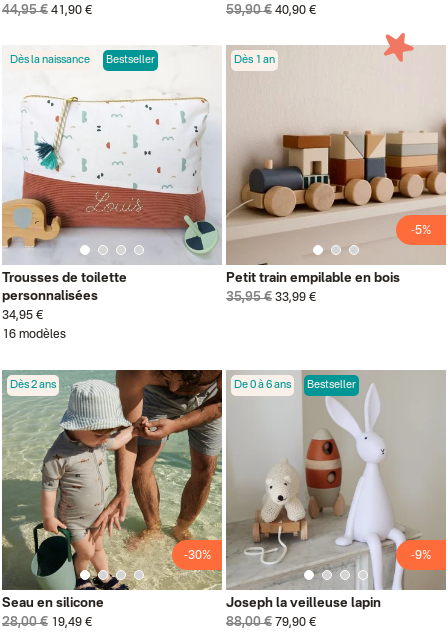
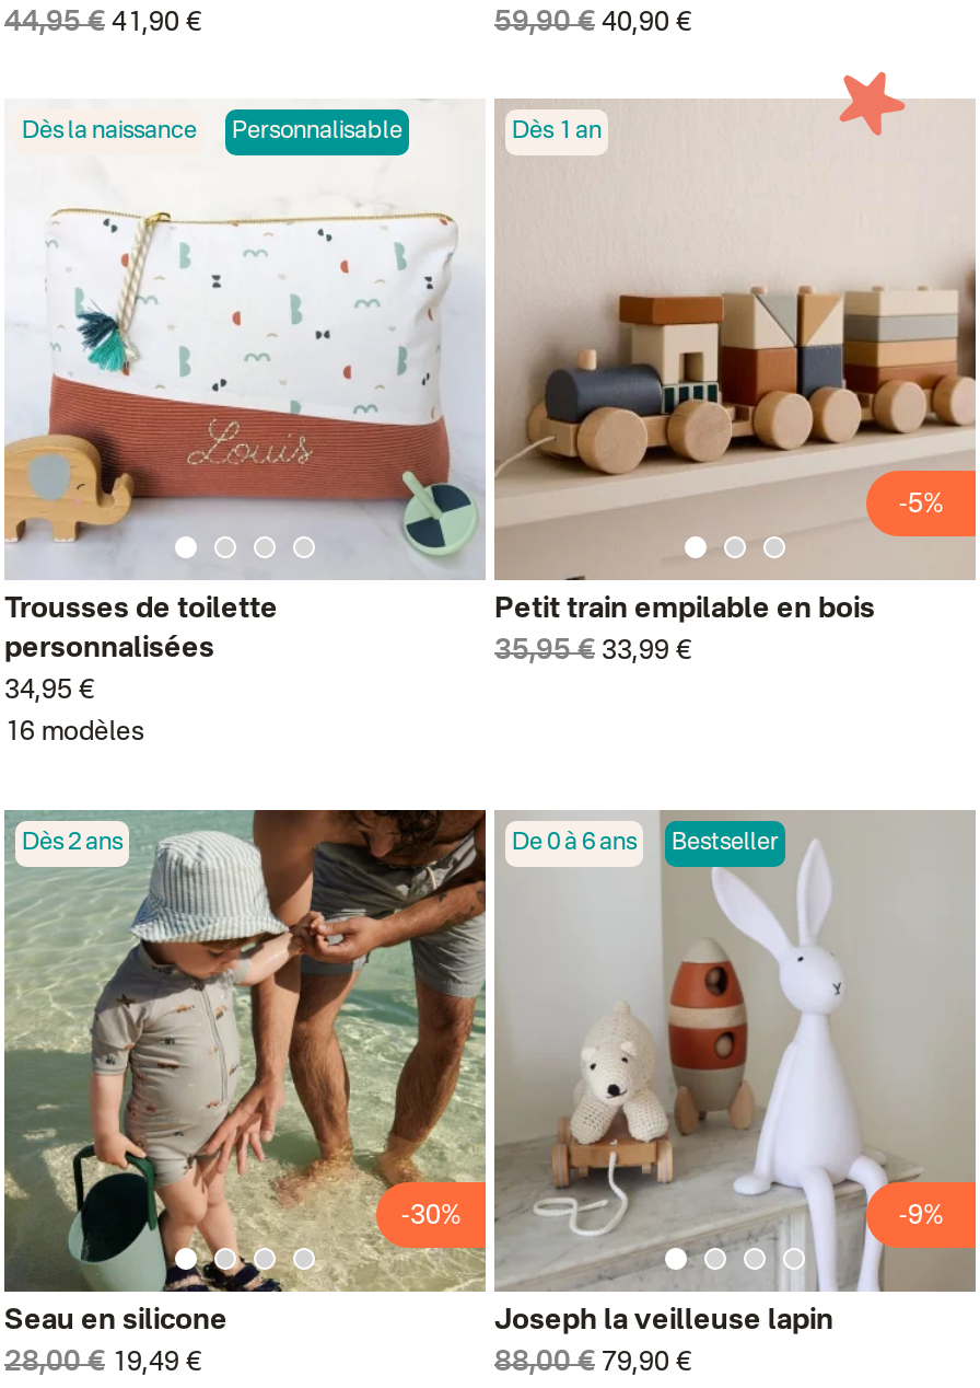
[106,55,155,66] Bestseller -> [232,120,402,144] Personnalisable

